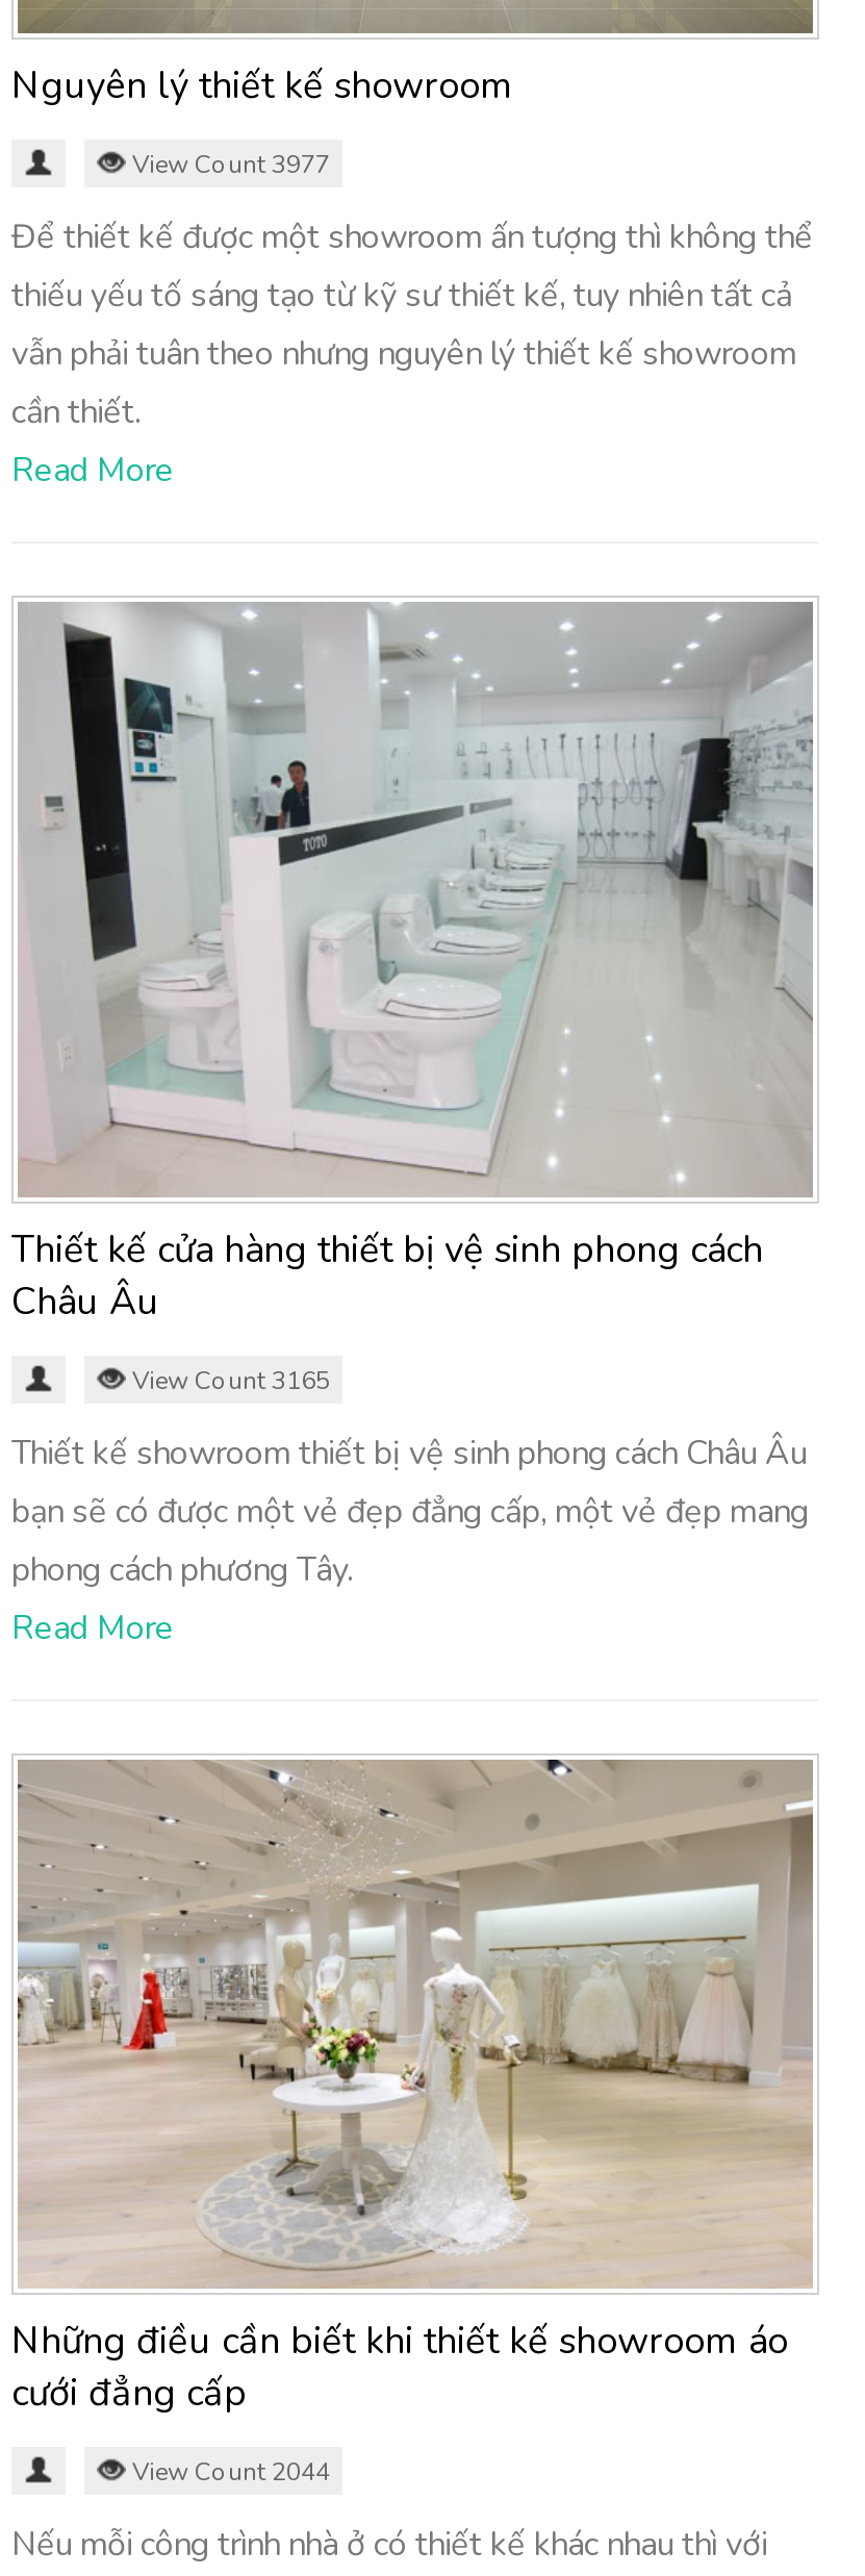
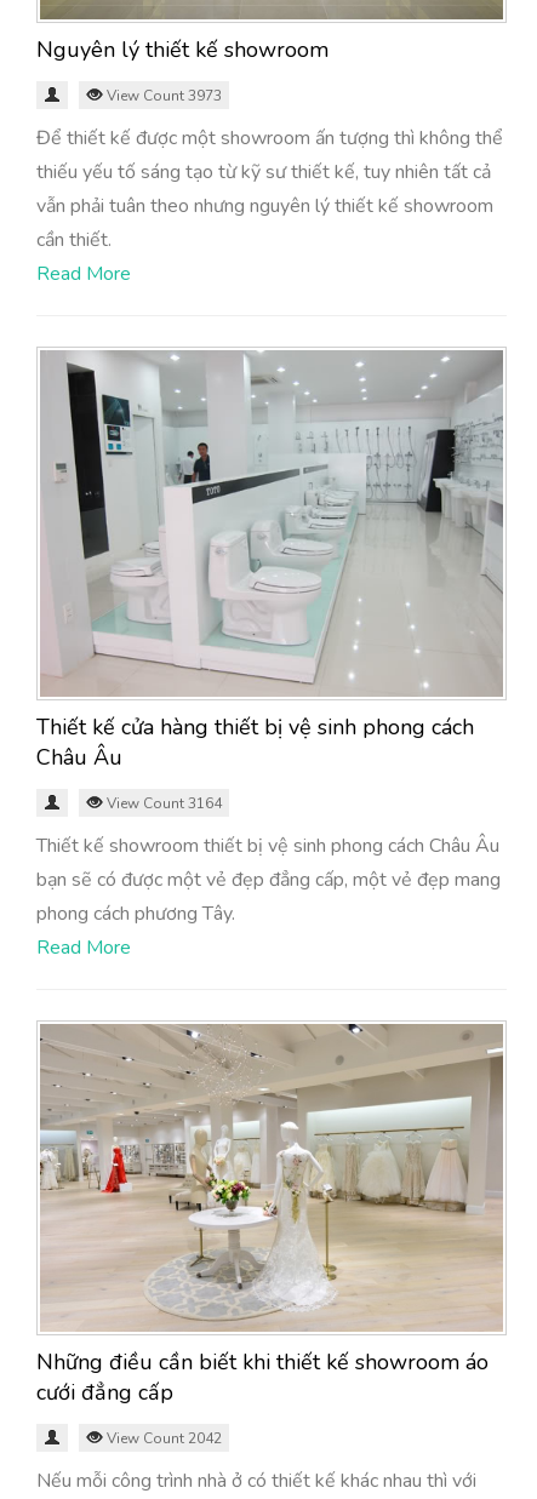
[126,147,330,181] View Count 3977 -> [103,86,222,105] View Count 3973
[126,1364,330,1398] View Count 3165 -> [103,794,222,813] View Count 3164
[126,2456,330,2490] View Count 2044 -> [103,1429,222,1449] View Count 2042

